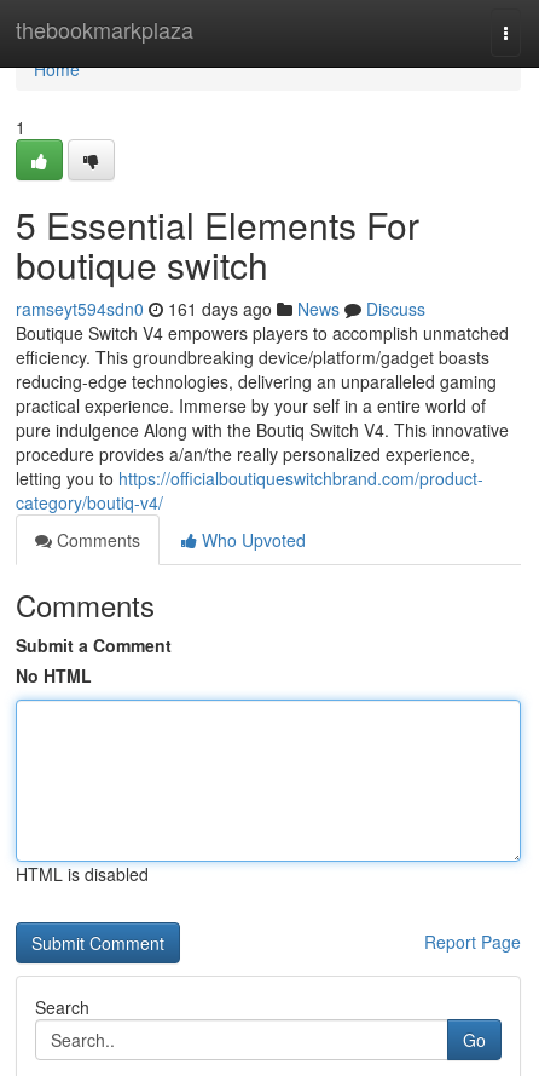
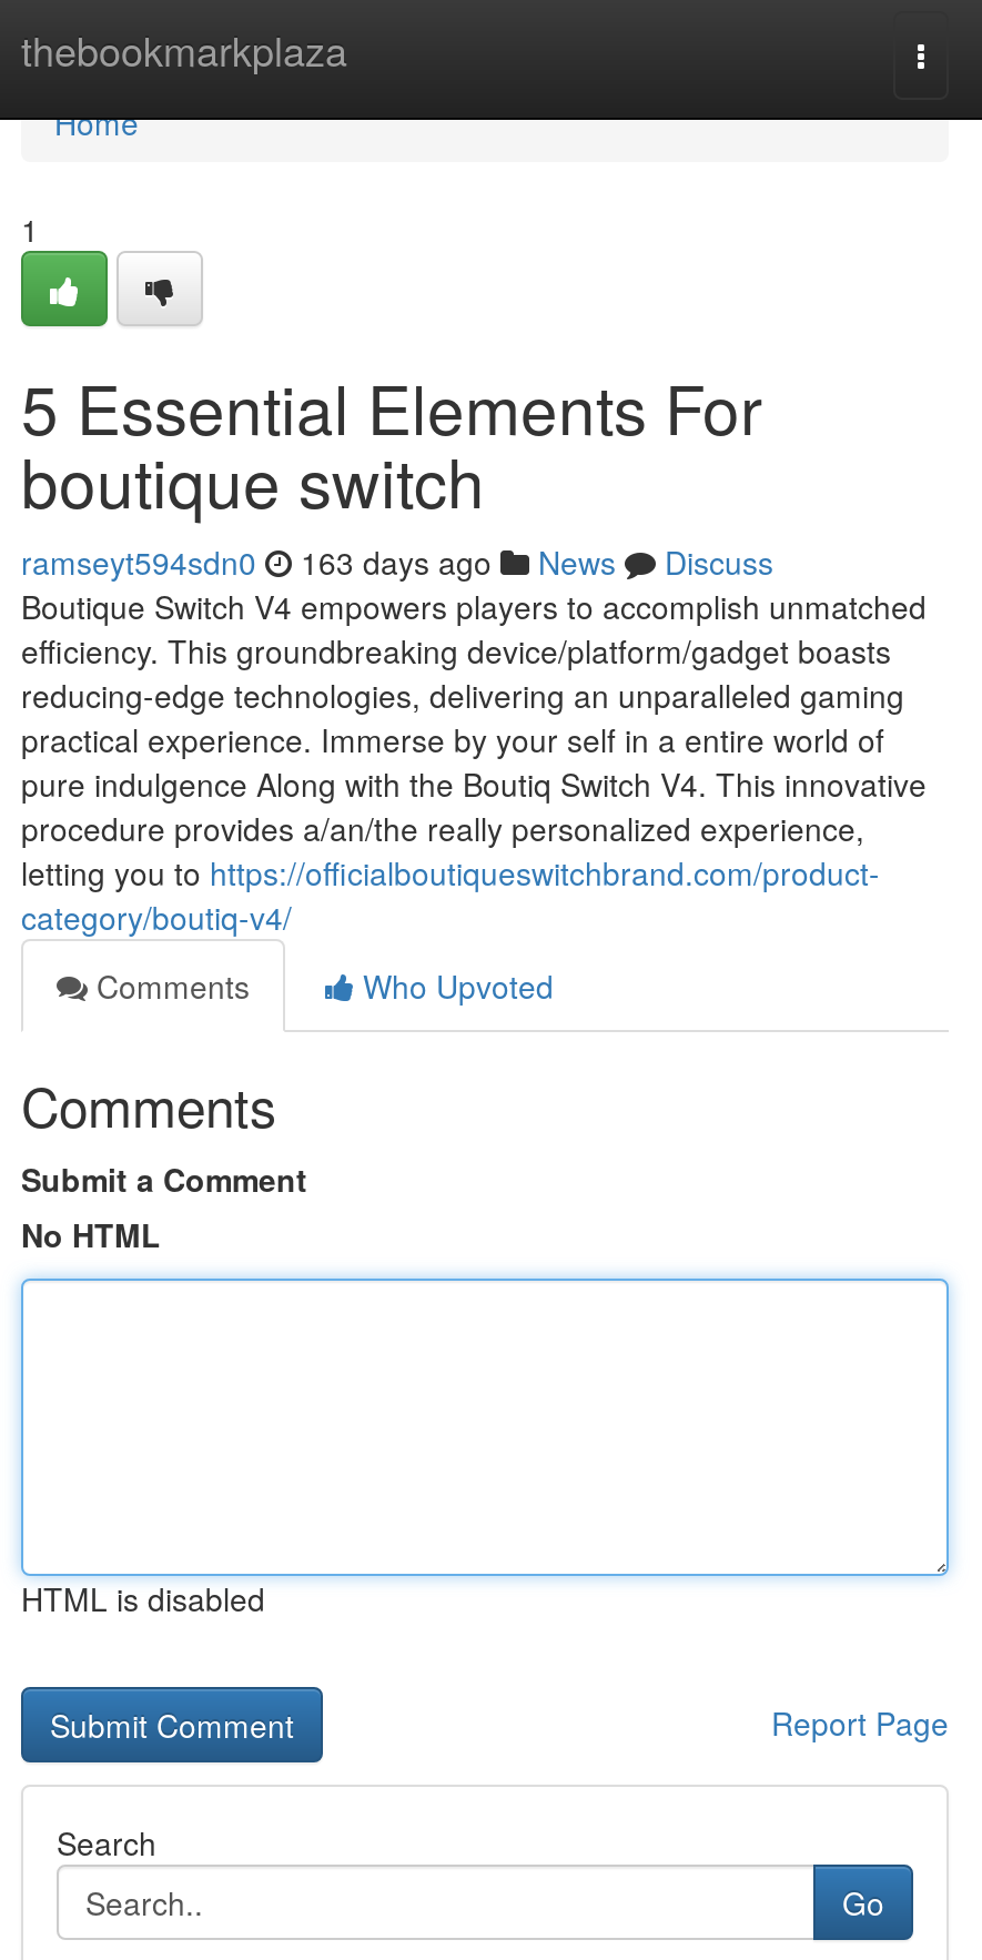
[16,297,425,321] ramseyt594sdn0 161 days ago News Discuss -> [21,539,773,584] ramseyt594sdn0 163 days ago News Discuss

